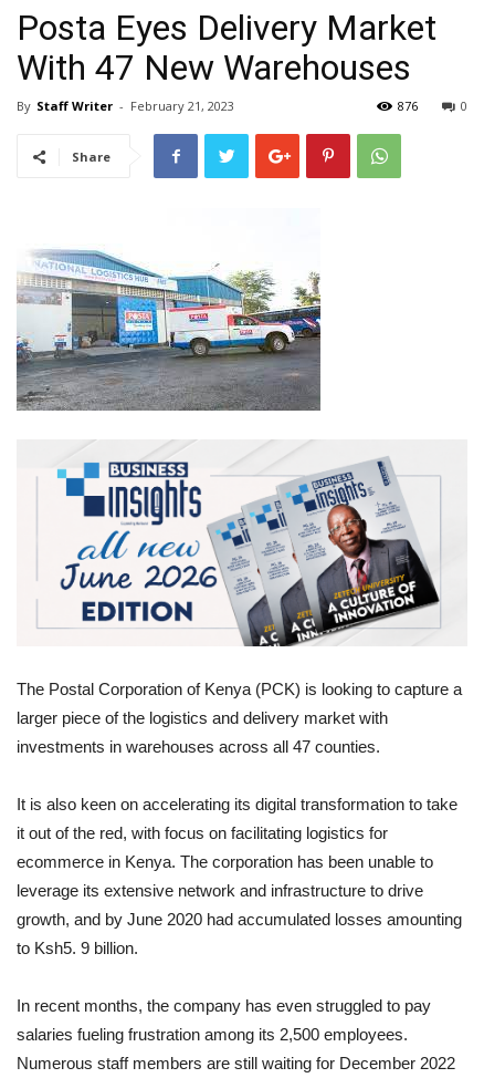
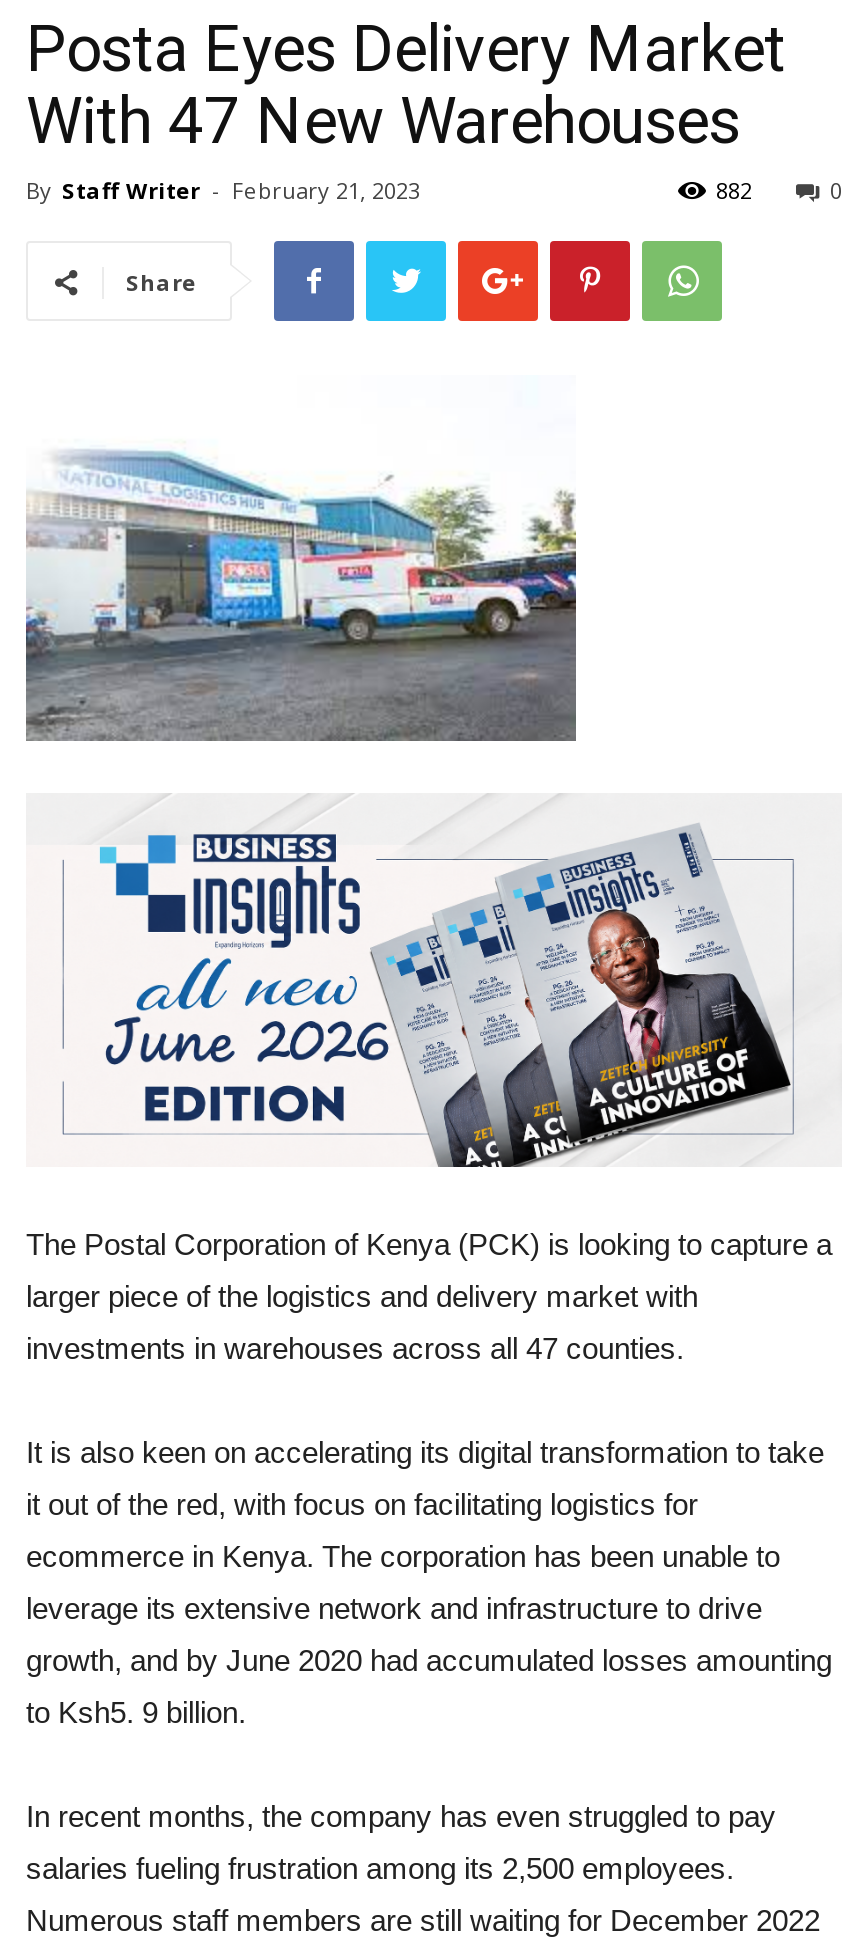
[398,97,418,114] 876 -> [716,175,752,205] 882

